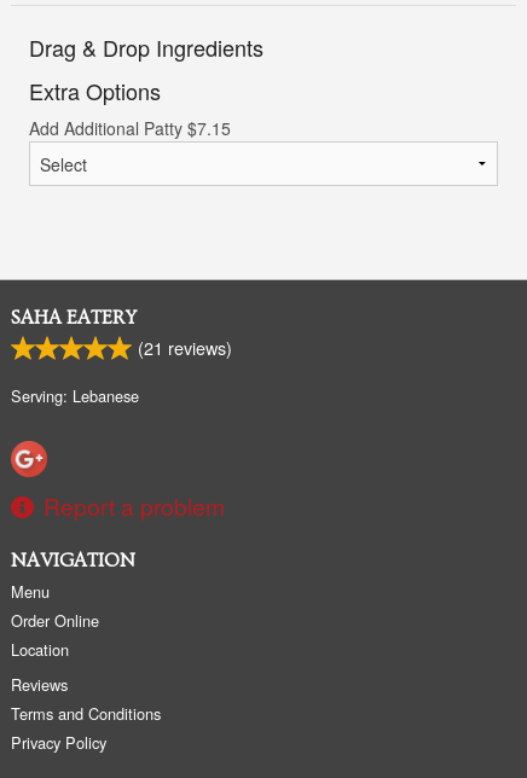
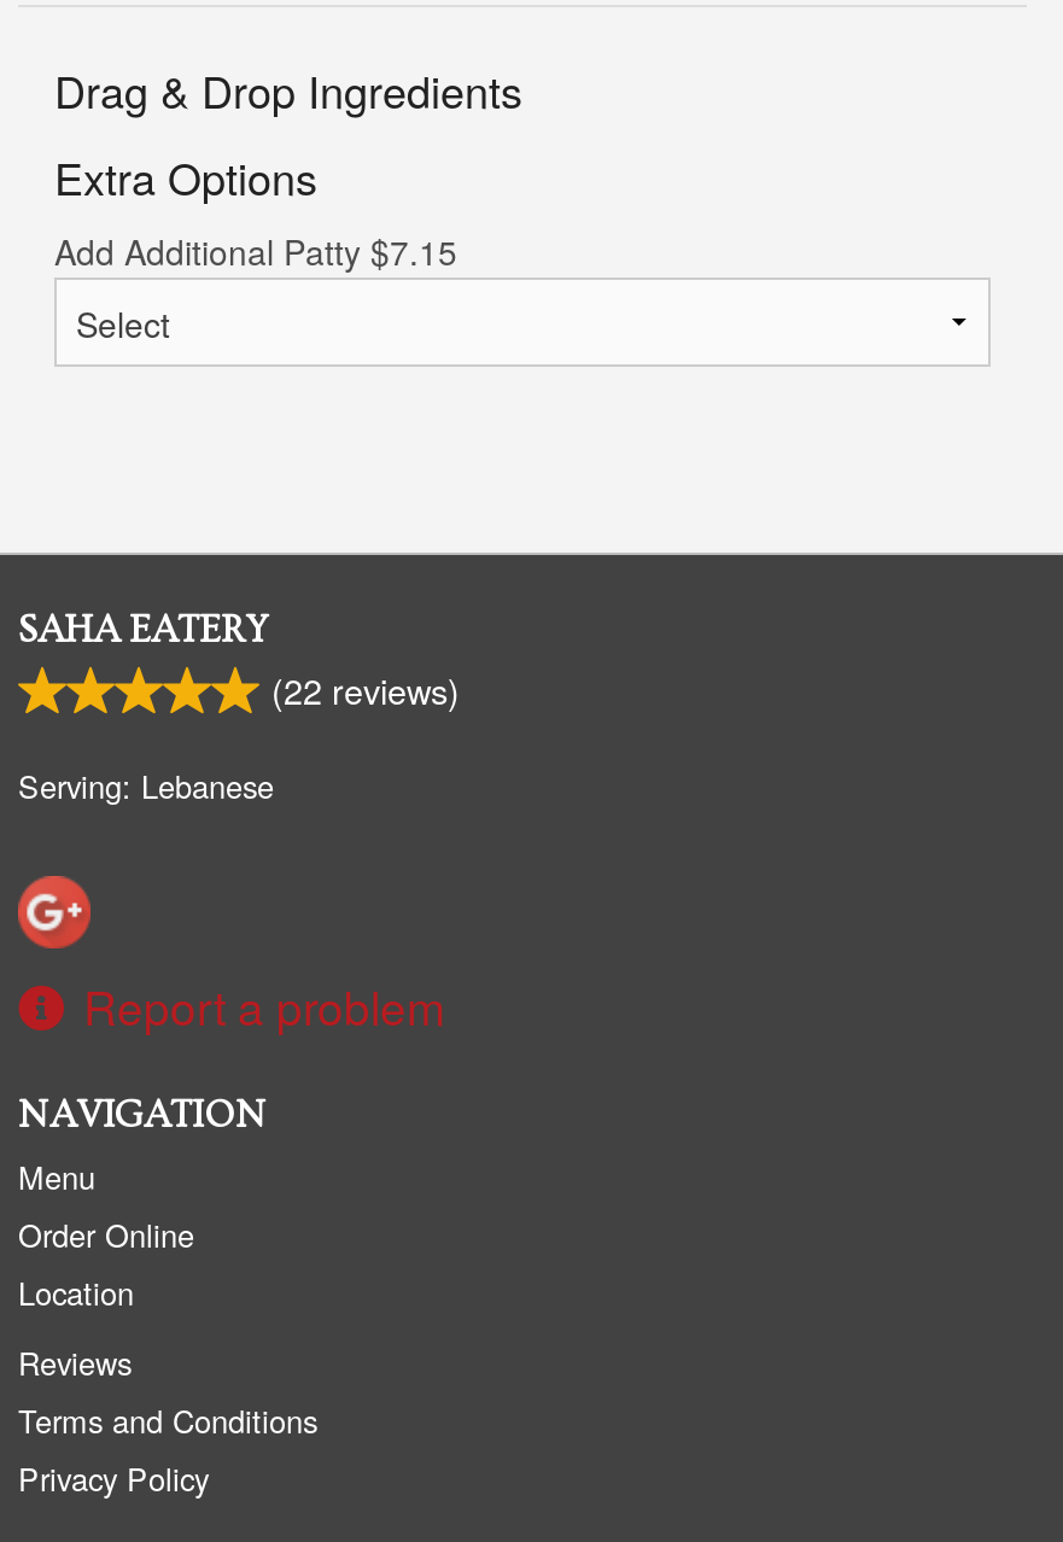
[138,335,232,360] (21 reviews) -> [271,664,460,715] (22 reviews)

